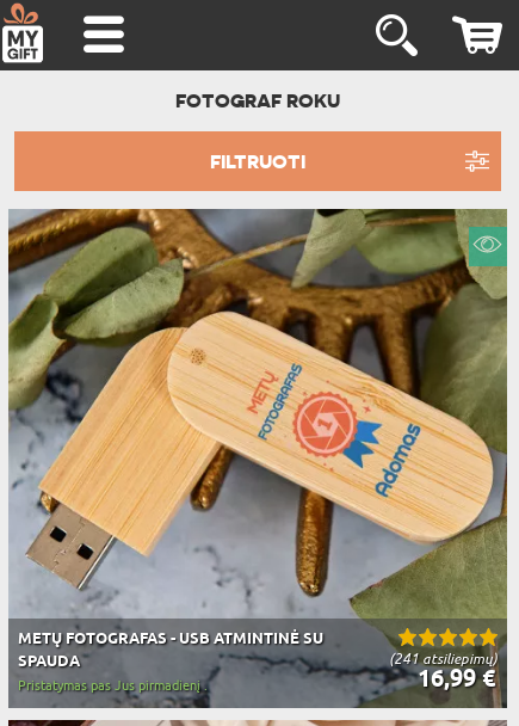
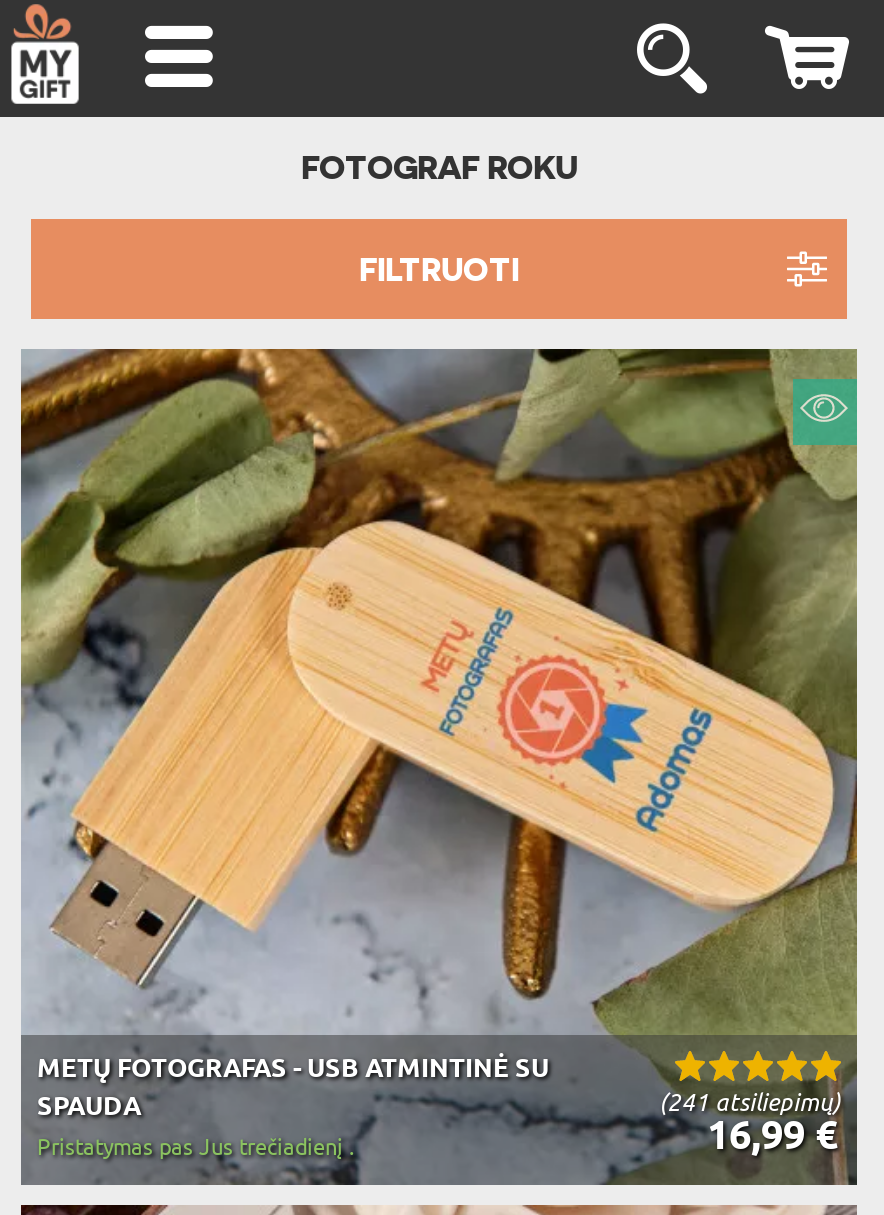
[18,677,208,694] Pristatymas pas Jus pirmadienį . -> [37,1133,355,1161] Pristatymas pas Jus trečiadienį .

